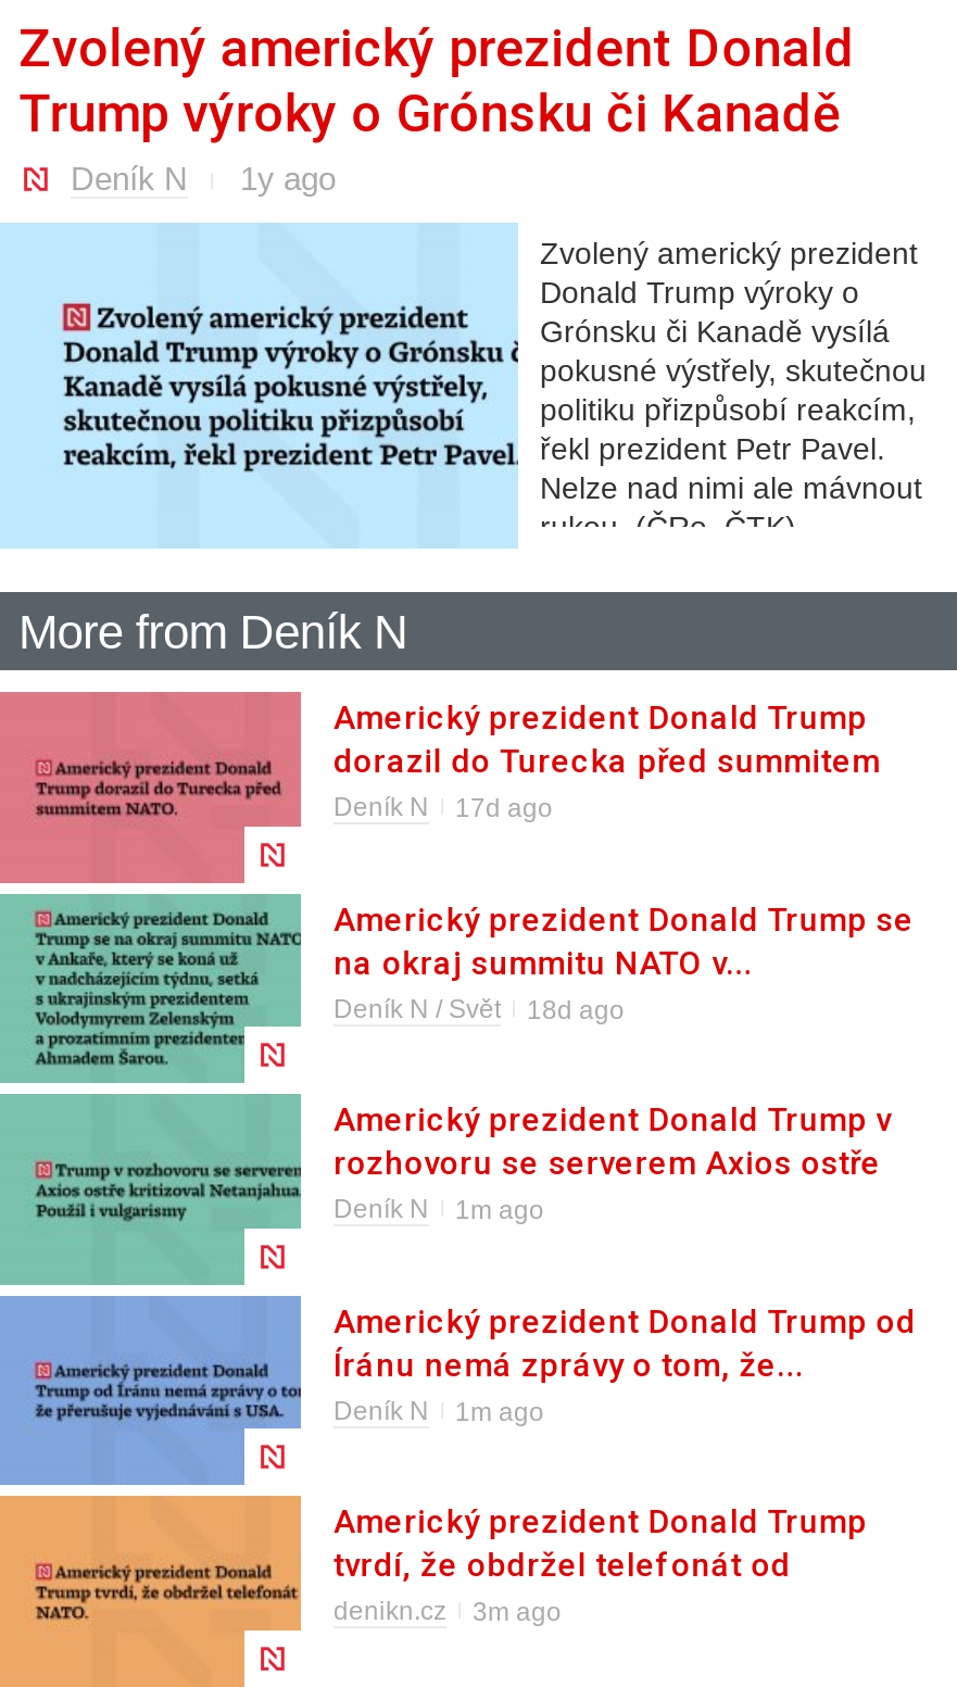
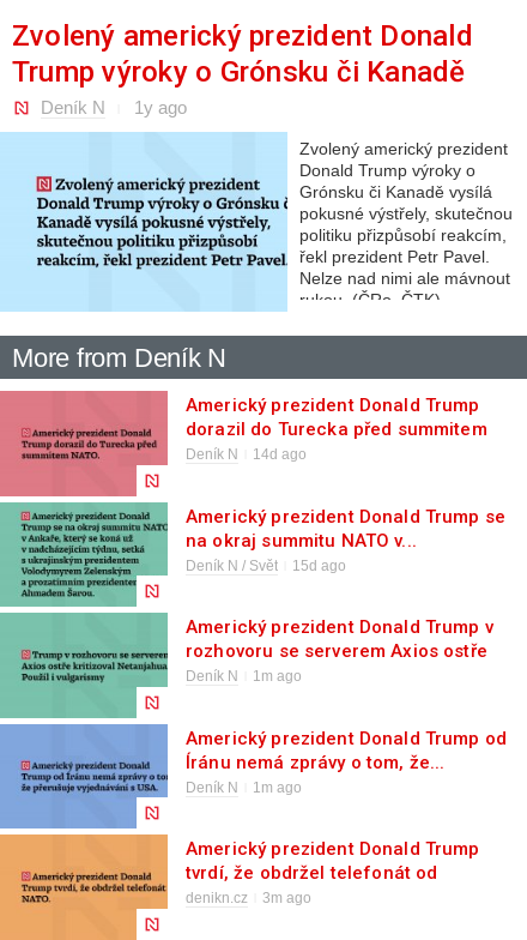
[455,793,553,823] 17d ago -> [253,446,307,463] 14d ago
[333,993,625,1024] Deník N / Svět 18d ago -> [186,557,346,574] Deník N / Svět 15d ago

